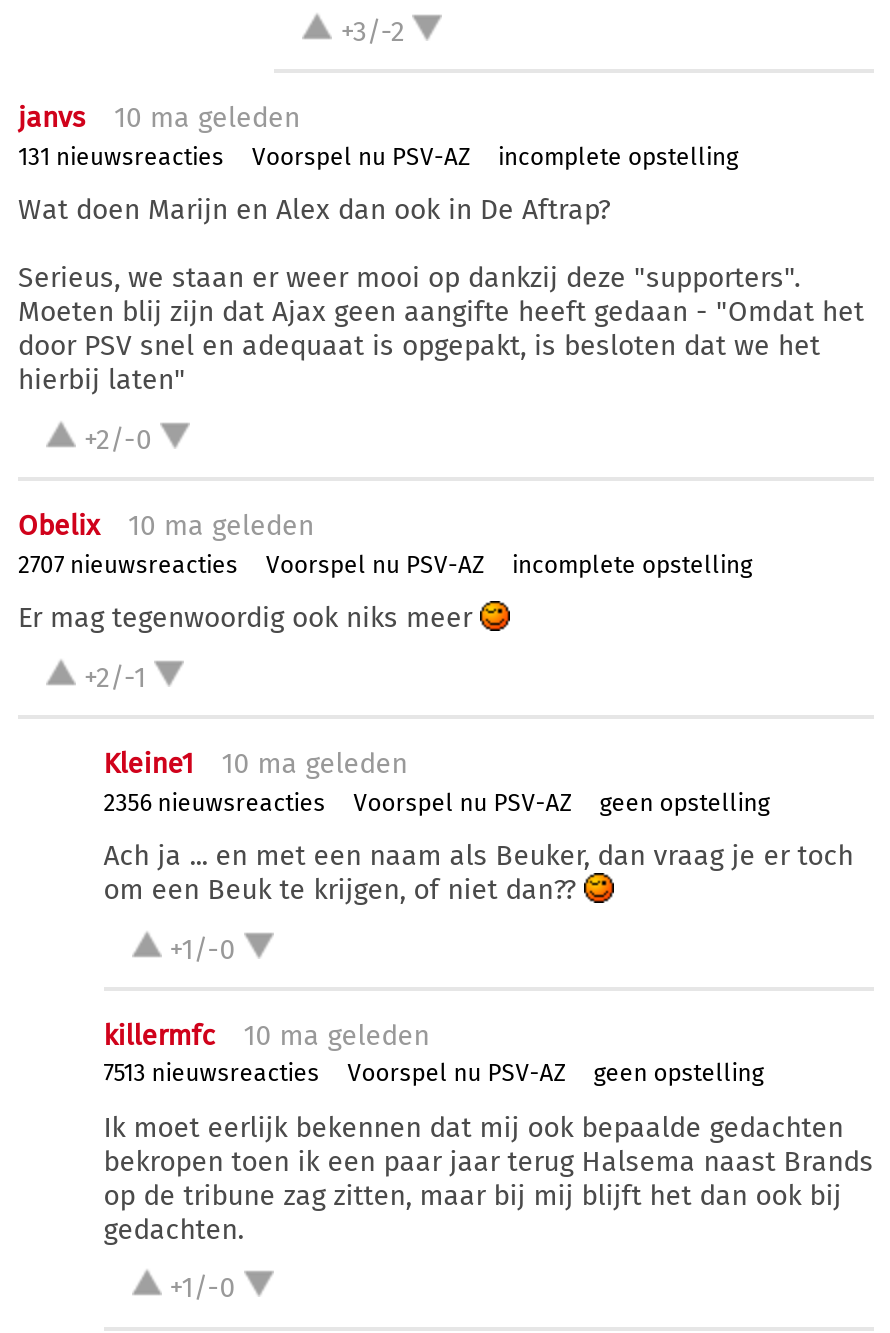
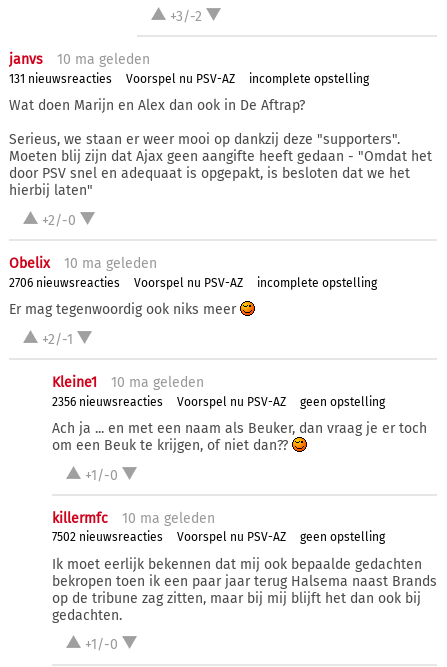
[18,550,238,578] 2707 nieuwsreacties -> [9,276,120,290] 2706 nieuwsreacties
[104,1060,320,1088] 7513 nieuwsreacties -> [52,530,163,544] 7502 nieuwsreacties

